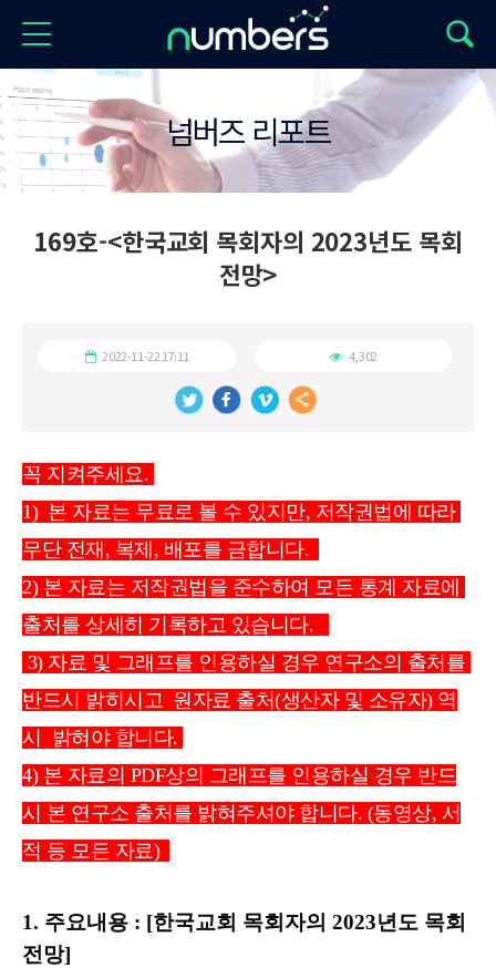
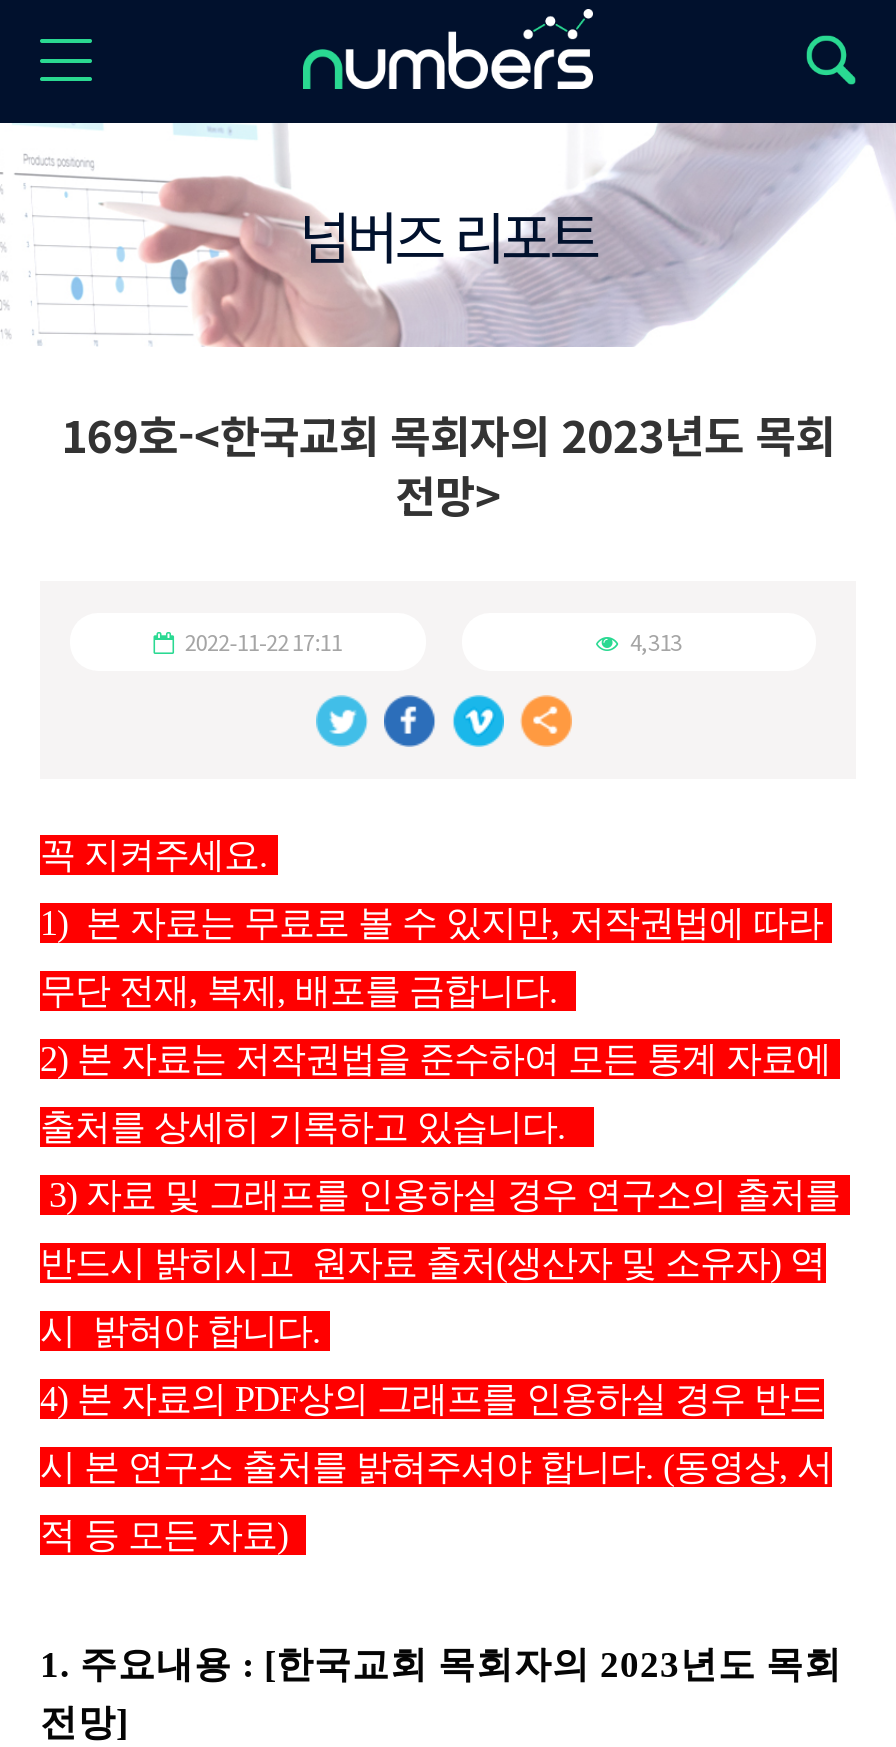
[349,347,377,365] 4,302 -> [630,626,682,658] 4,313

